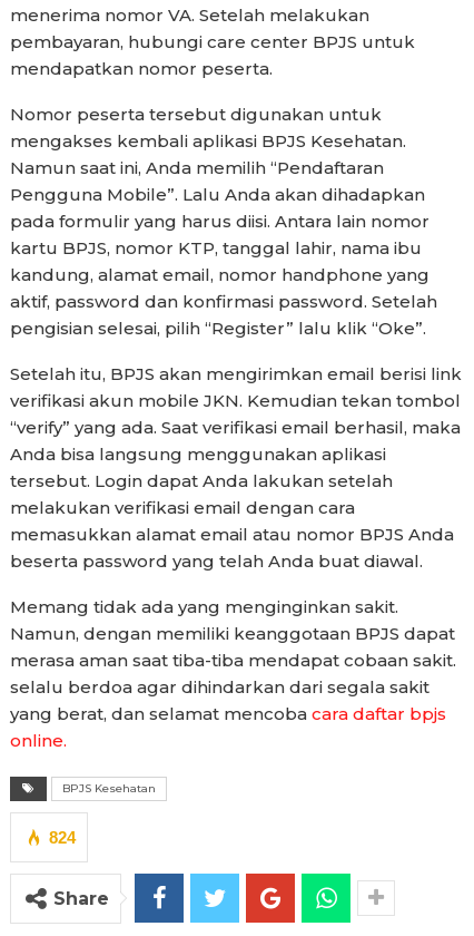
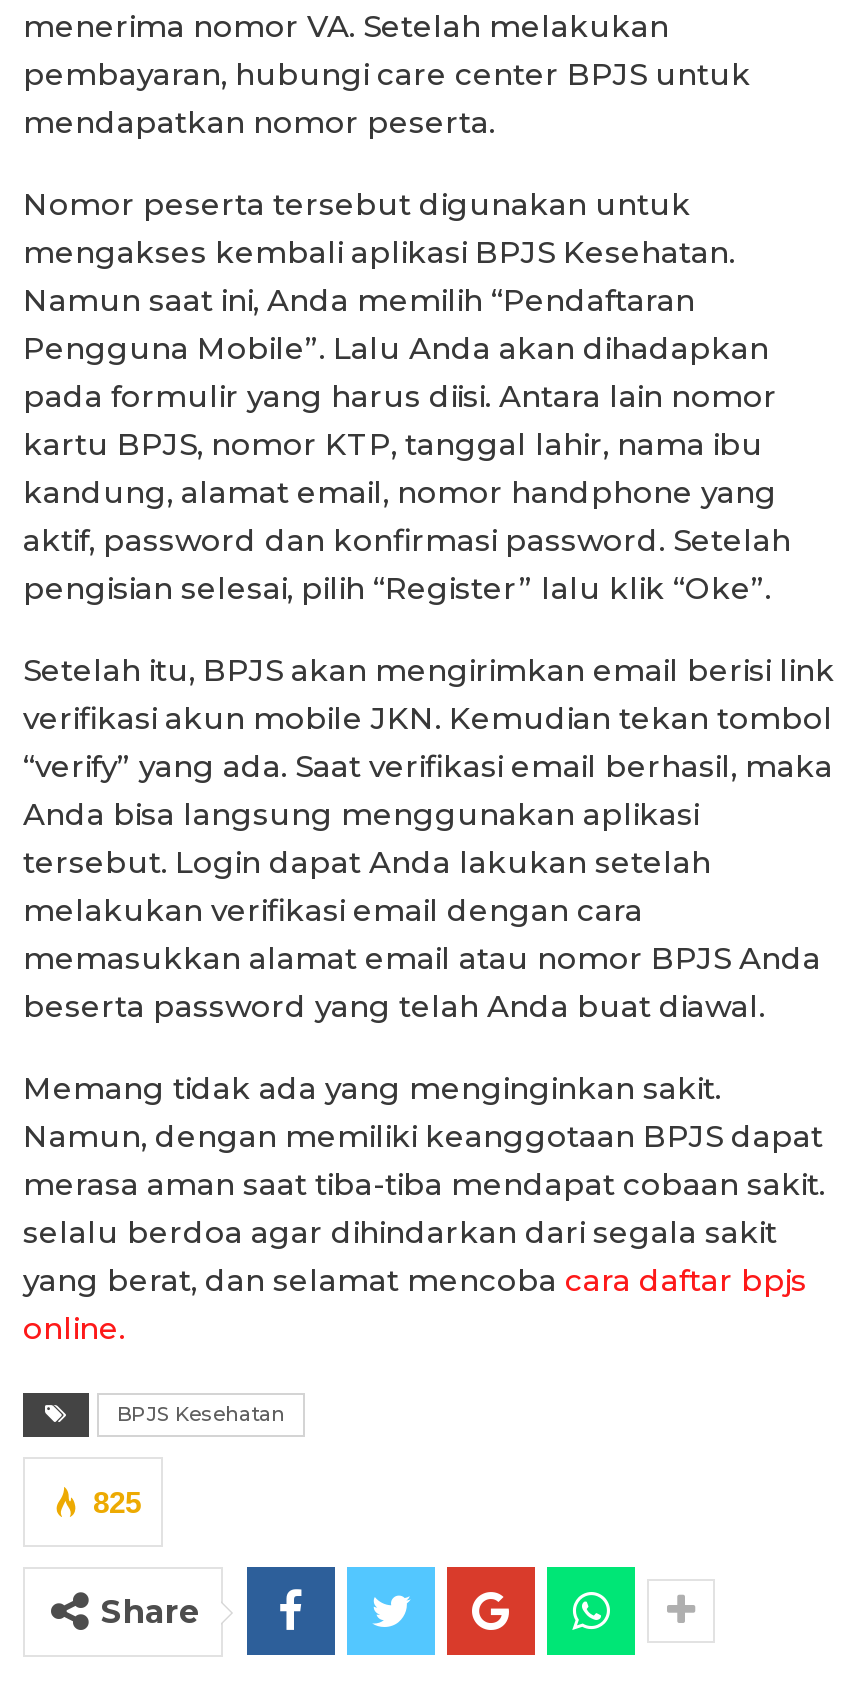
[49,828,76,847] 824 -> [93,1486,141,1520] 825

